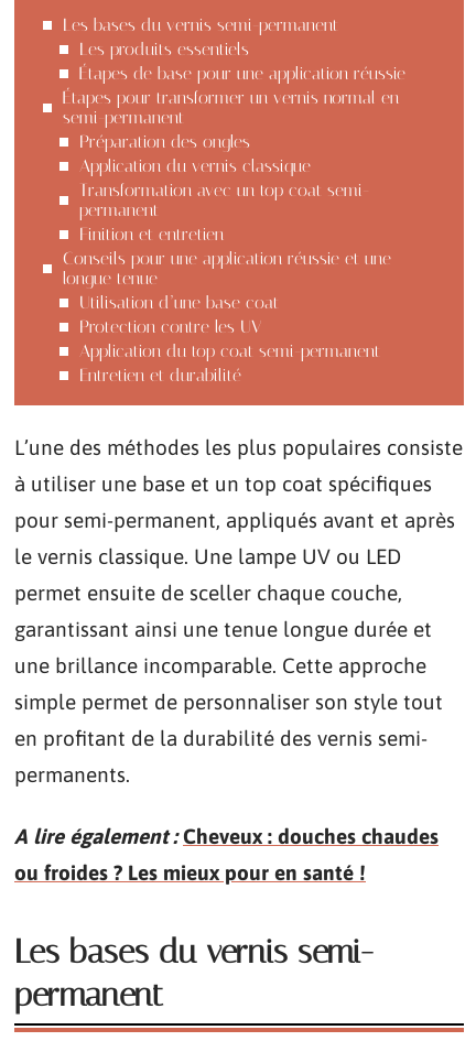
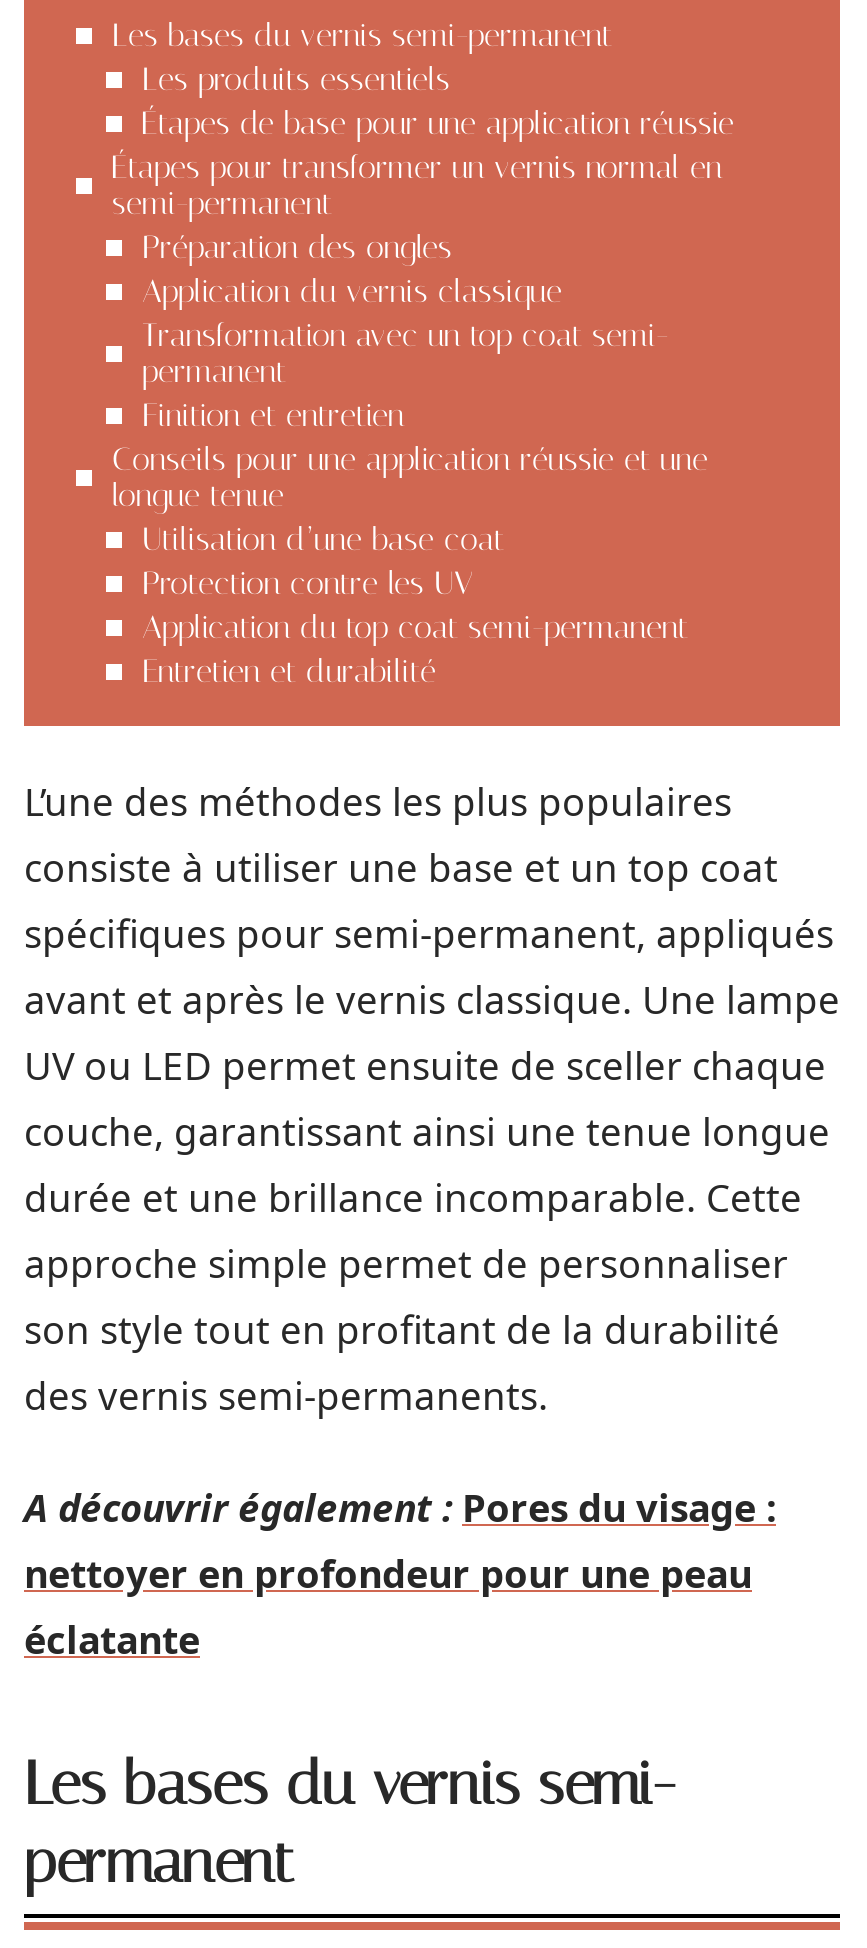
[14,435,463,884] L’une des méthodes les plus populaires consiste | à utiliser une base et un top coat spécifiques | pour semi-permanent, appliqués avant et après | le vernis classique. Une lampe UV ou LED | permet ensuite de sceller chaque couche, | garantissant ainsi une tenue longue durée et | une brillance incomparable. Cette approche | simple permet de personnaliser son style tout | en profitant de la durabilité des vernis semi- | permanents. | A lire également : Cheveux : douches chaudes | ou froides ? Les mieux pour en santé ! -> [24,776,840,1665] L’une des méthodes les plus populaires | consiste à utiliser une base et un top coat | spécifiques pour semi-permanent, appliqués | avant et après le vernis classique. Une lampe | UV ou LED permet ensuite de sceller chaque | couche, garantissant ainsi une tenue longue | durée et une brillance incomparable. Cette | approche simple permet de personnaliser | son style tout en profitant de la durabilité | des vernis semi-permanents. | A découvrir également : Pores du visage : | nettoyer en profondeur pour une peau | éclatante

